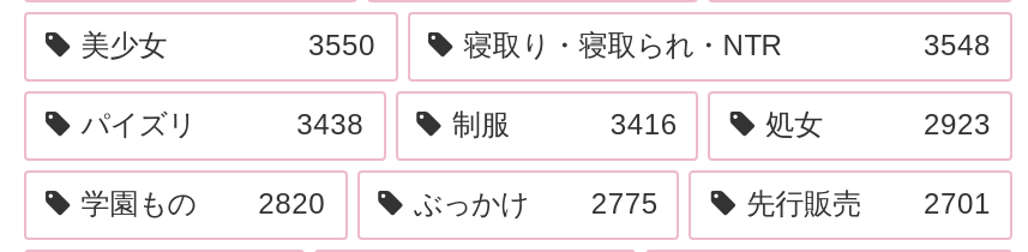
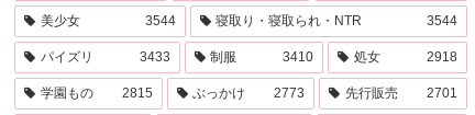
[308,30,375,63] 3550 -> [145,13,175,29] 3544
[924,30,991,63] 3548 -> [427,13,457,29] 3544
[297,109,364,142] 3438 -> [139,50,170,65] 3433
[610,109,677,142] 3416 -> [283,50,314,65] 3410
[924,109,991,142] 2923 -> [427,50,457,65] 2918
[81,188,326,222] 学園もの 2820 -> [40,86,153,101] 学園もの 2815
[414,188,658,222] ぶっかけ 2775 -> [193,86,305,101] ぶっかけ 2773

